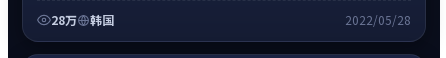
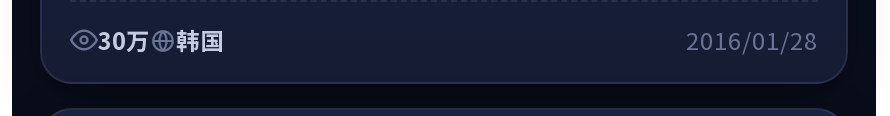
[51,11,114,28] 28万 韩国 -> [98,23,224,57] 30万 韩国
[345,11,411,28] 2022/05/28 -> [686,23,818,57] 2016/01/28

